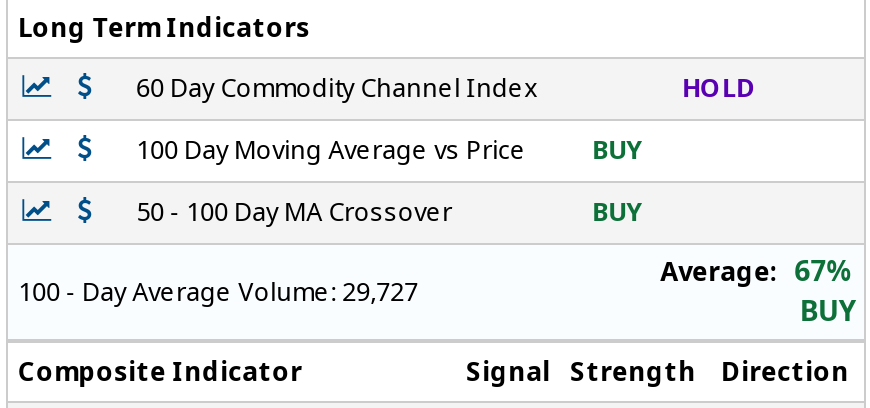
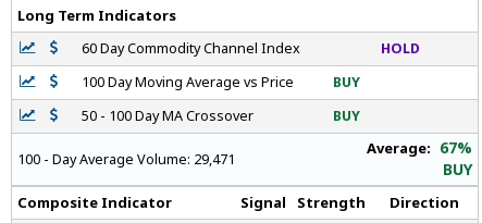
[18,276,418,310] 100 - Day Average Volume: 29,727 -> [18,150,235,169] 100 - Day Average Volume: 29,471

